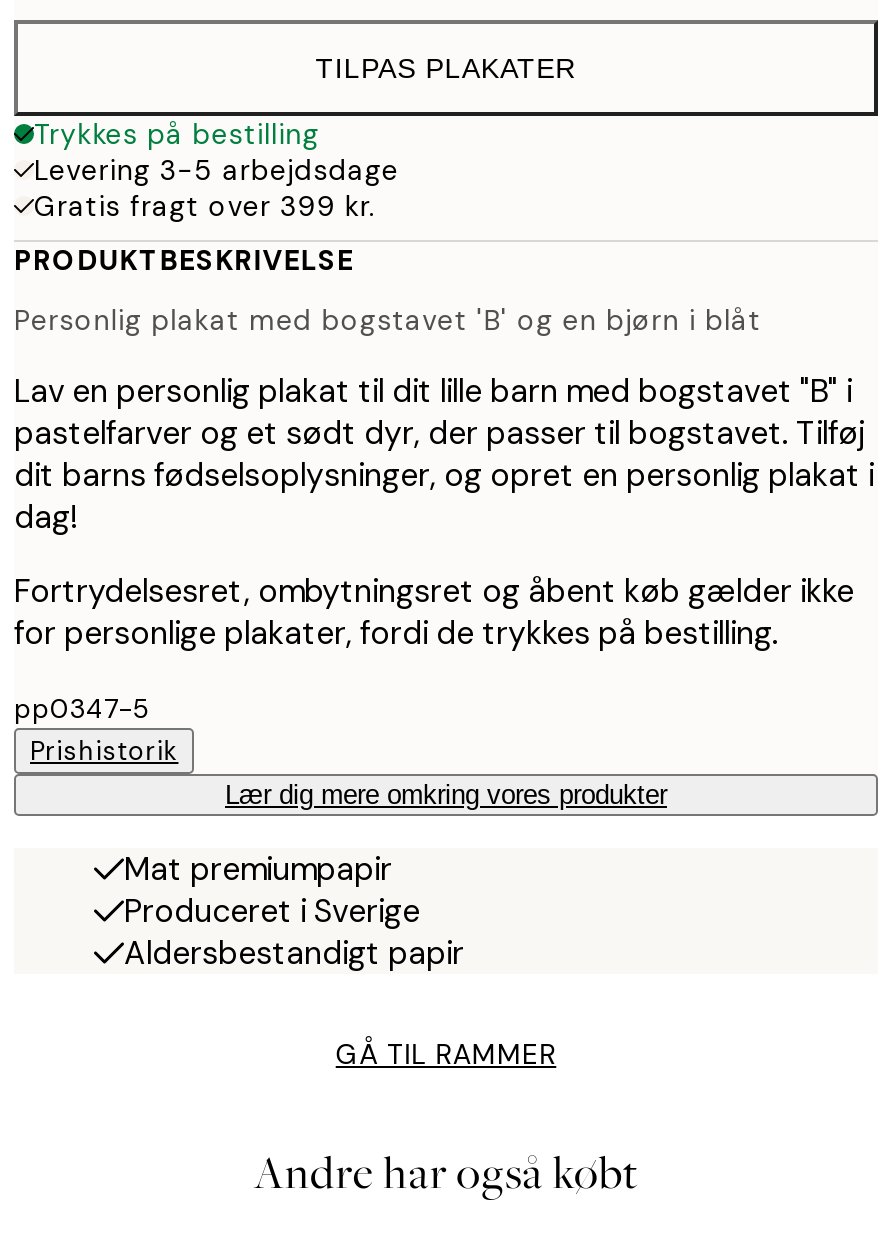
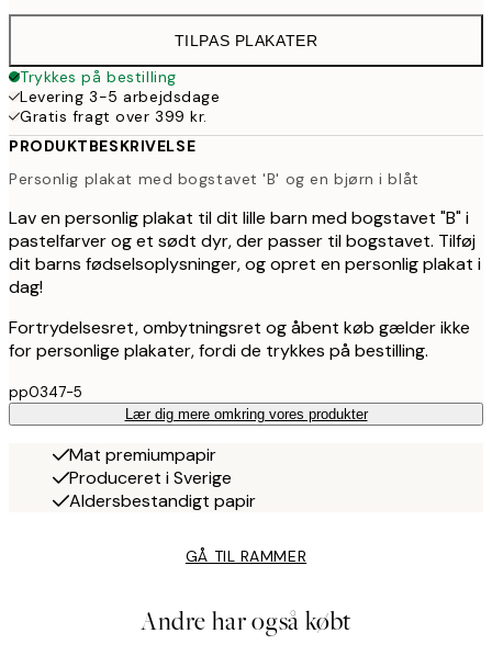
[30,734,178,768] Prishistorik -> none

